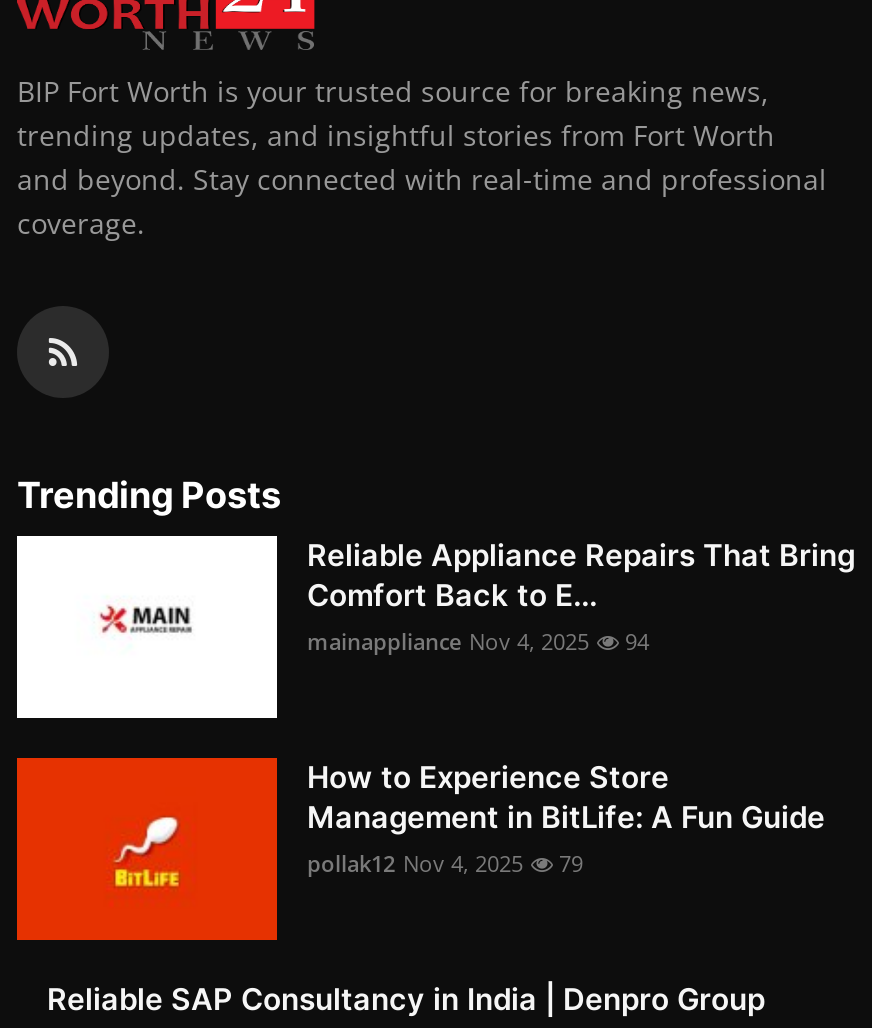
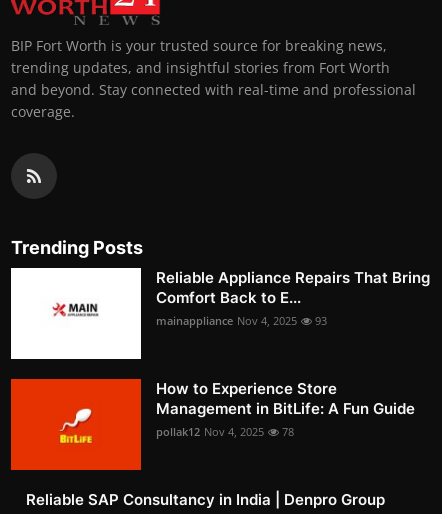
[307,626,649,656] mainappliance Nov 4, 2025 94 -> [156,313,327,328] mainappliance Nov 4, 2025 93
[307,848,583,878] pollak12 Nov 4, 2025 79 -> [156,424,294,439] pollak12 Nov 4, 2025 78

